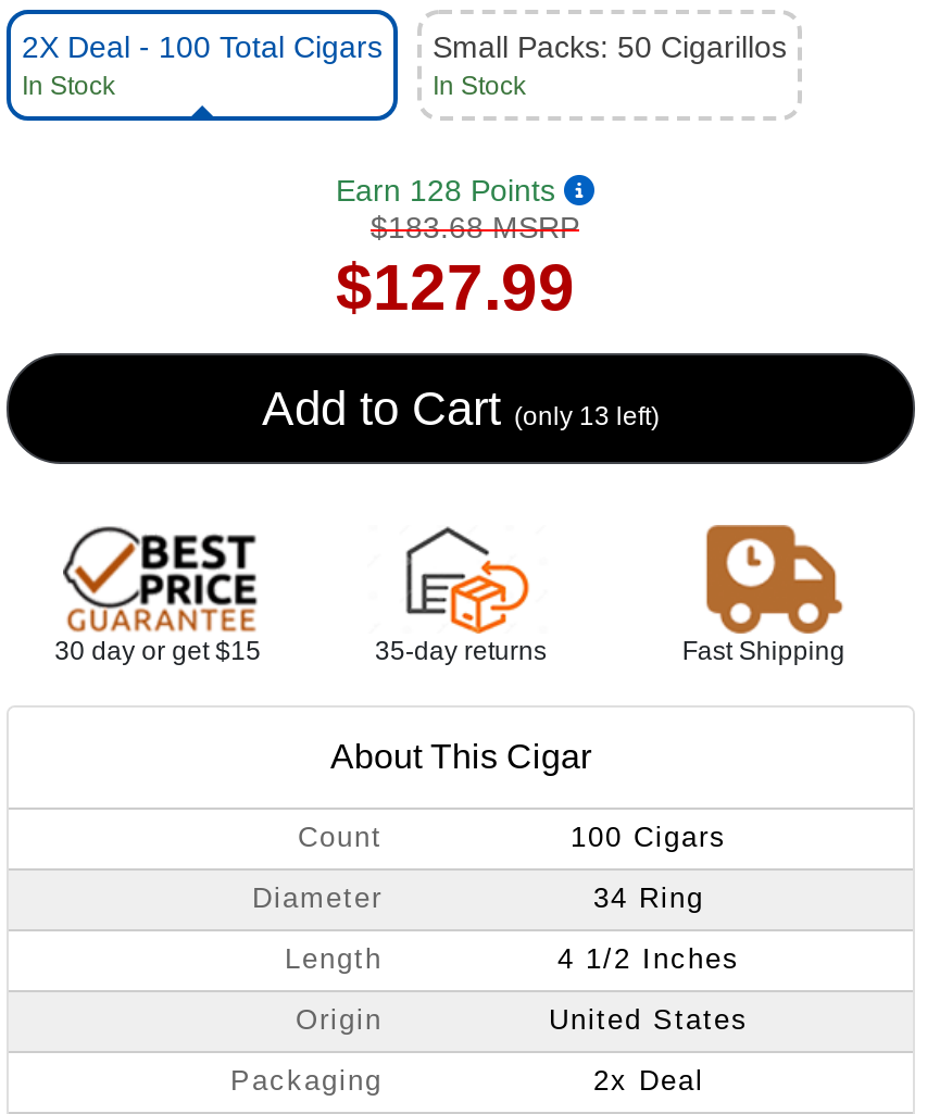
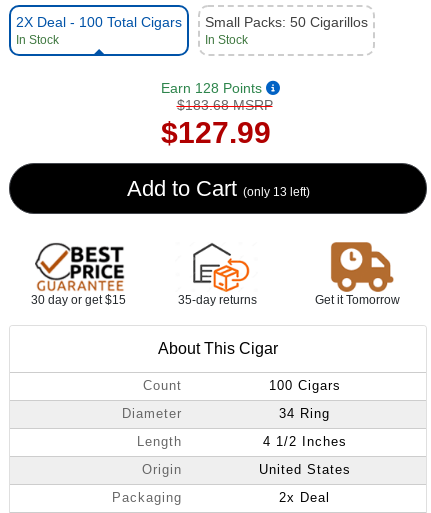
[682,636,845,666] Fast Shipping -> [315,293,400,307] Get it Tomorrow

